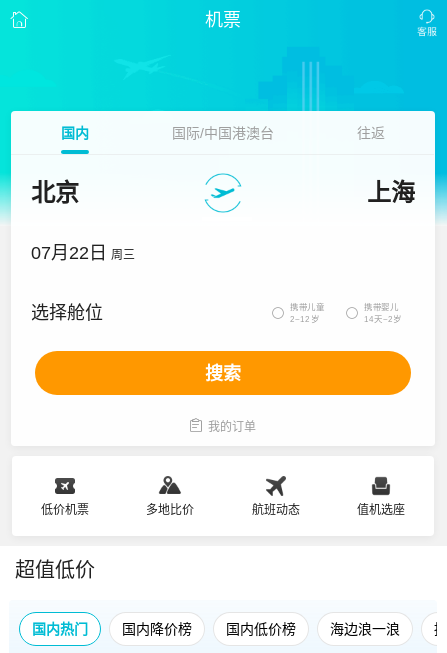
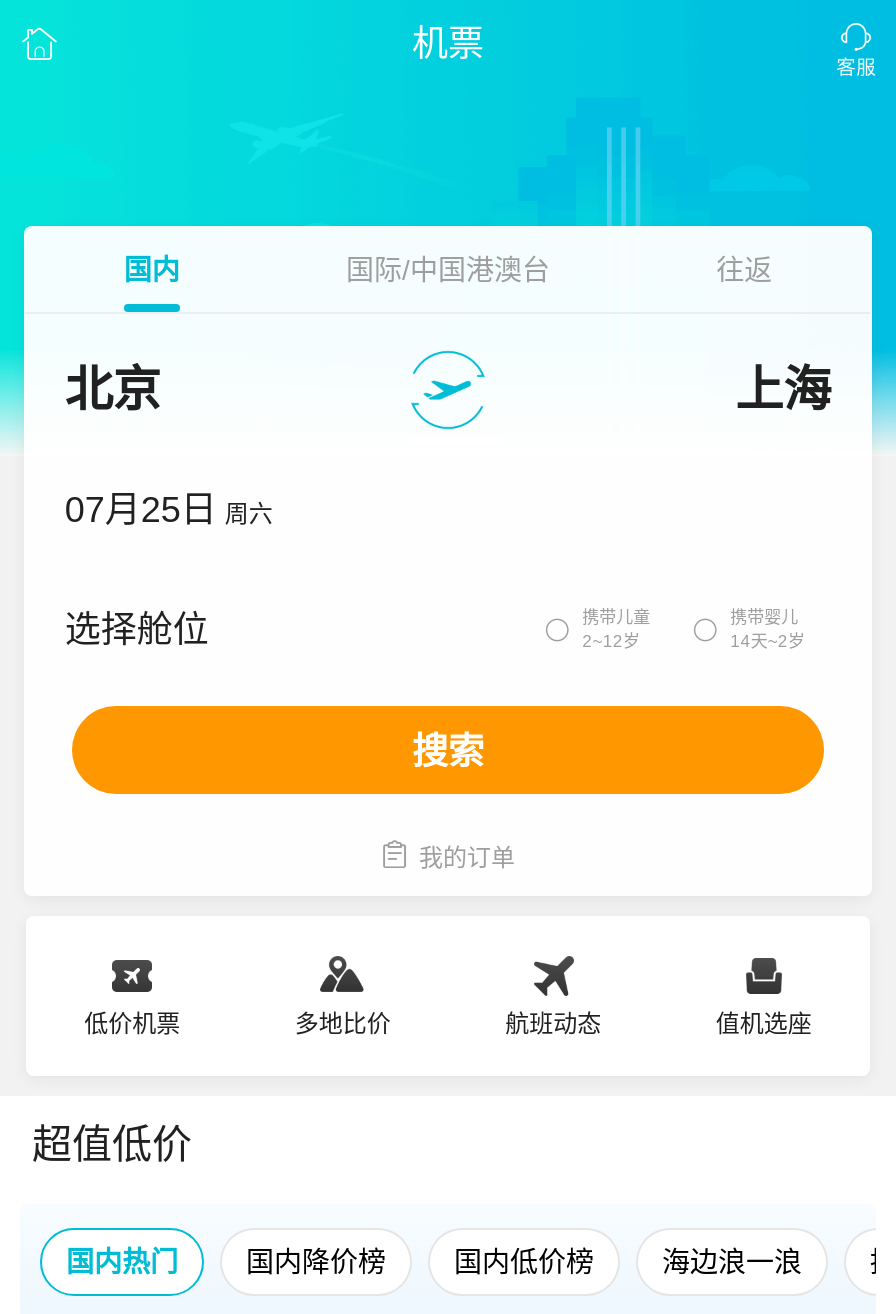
[31,243,135,263] 07月22日 周三 -> [65,490,273,530] 07月25日 周六

